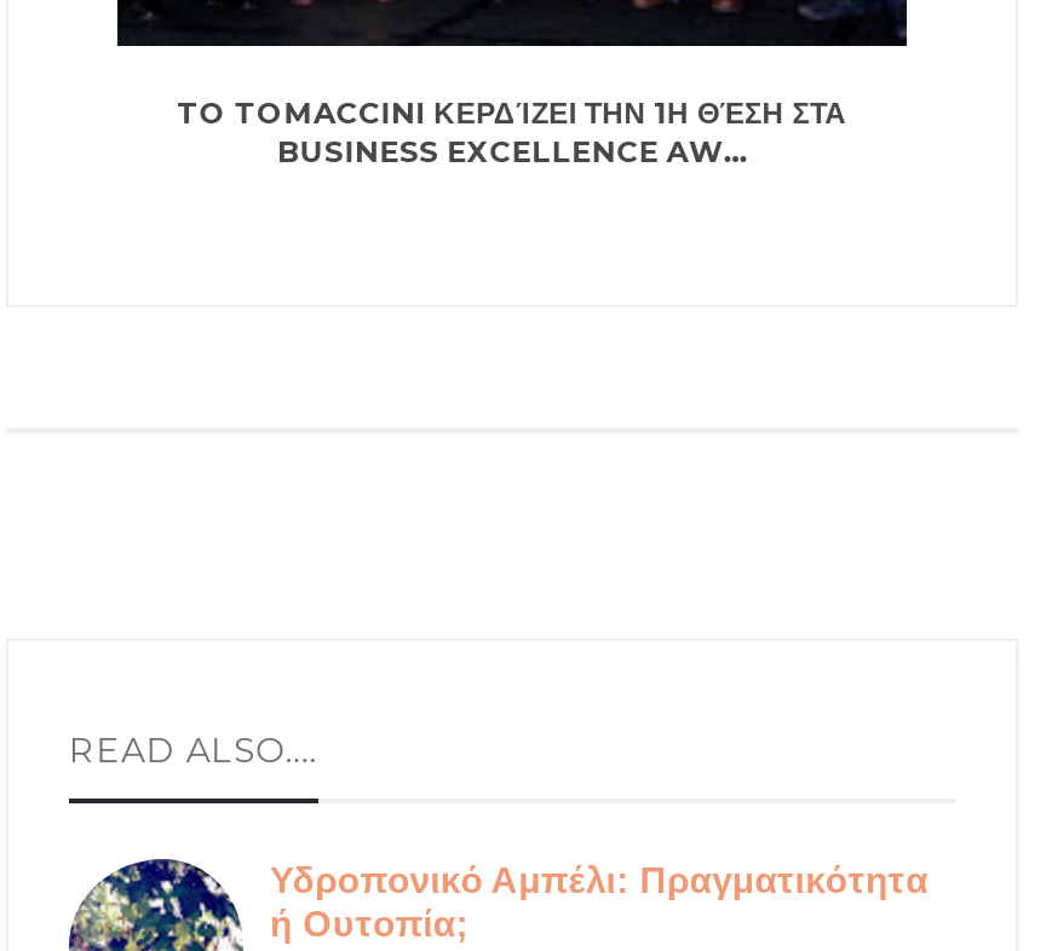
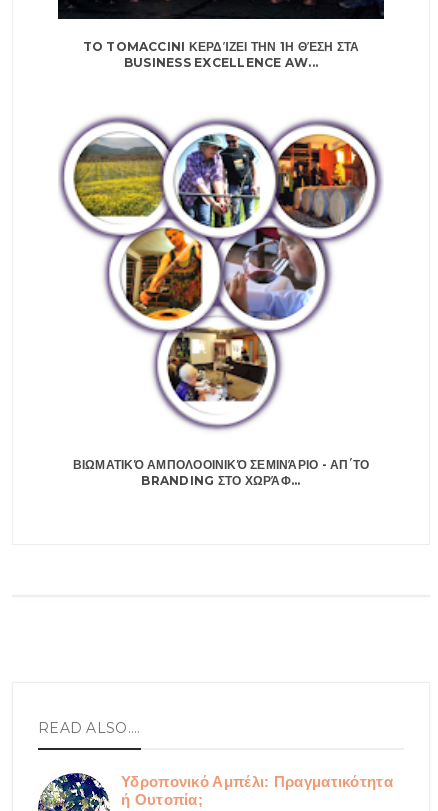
none -> [58,116,383,488] [image] | ΒΙΩΜΑΤΙΚΌ ΑΜΠΟΛΟΟΙΝΙΚΌ ΣΕΜΙΝΆΡΙΟ - ΑΠ΄ΤΟ | BRANDING ΣΤΟ ΧΩΡΆΦ...

